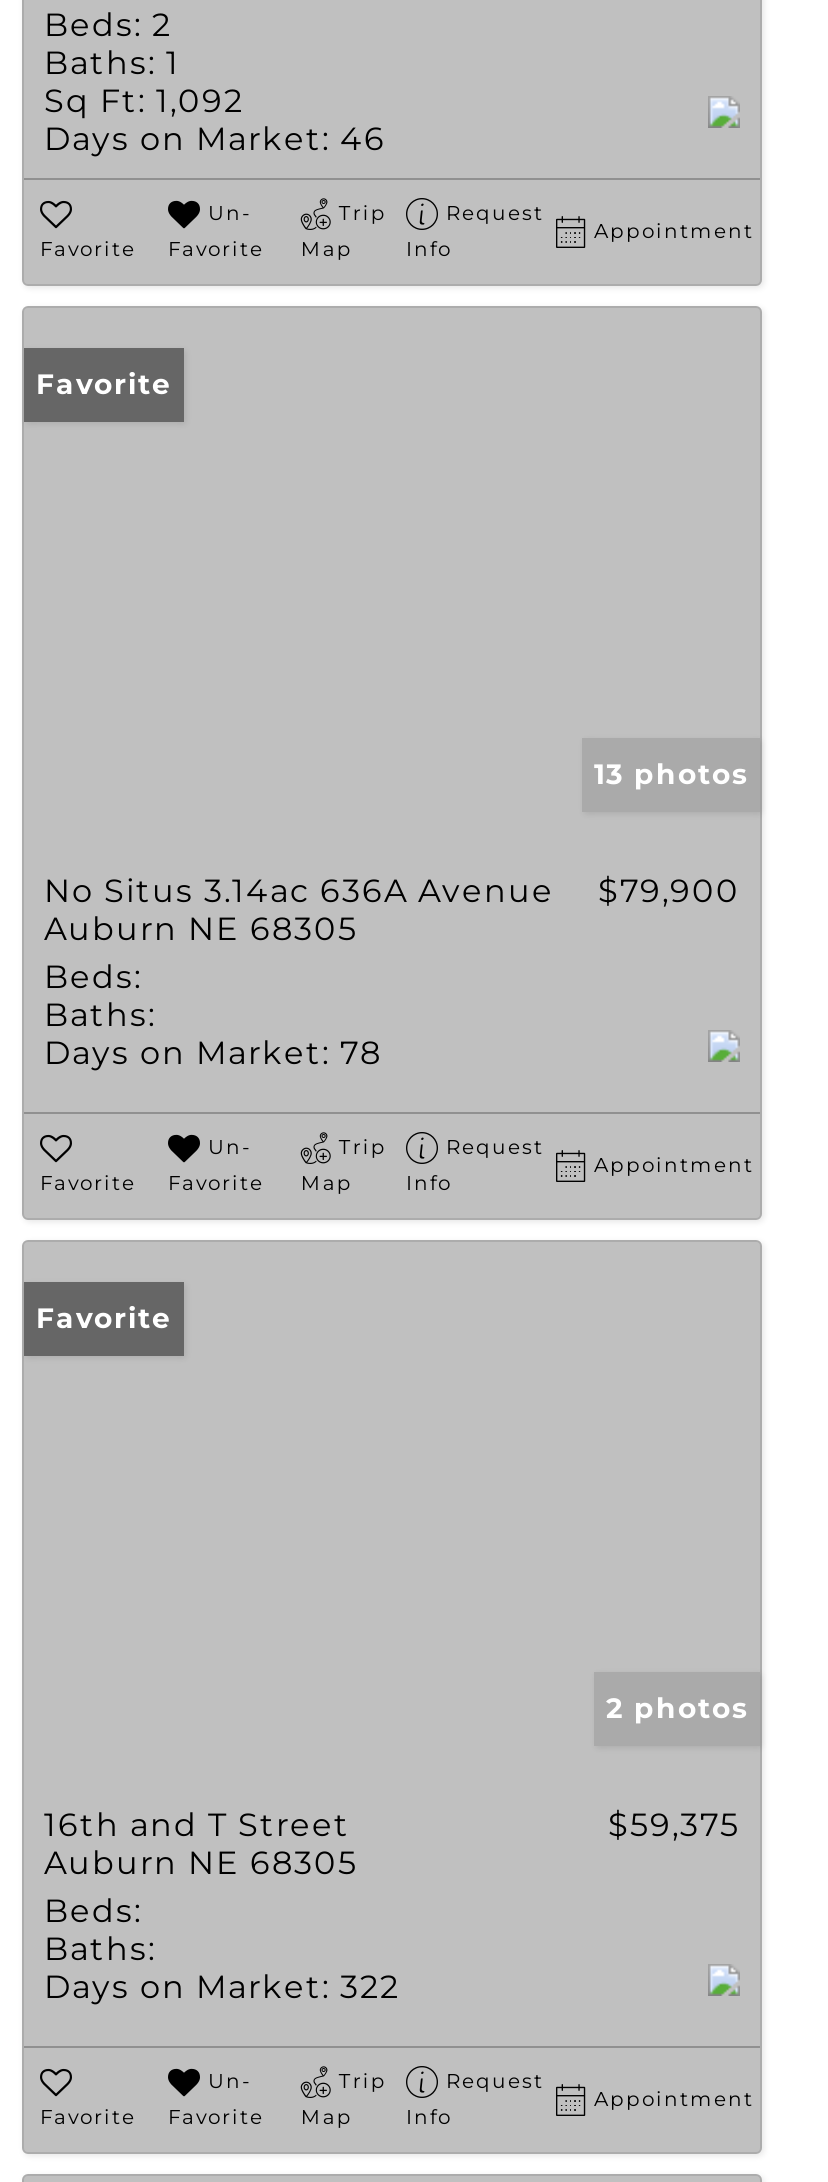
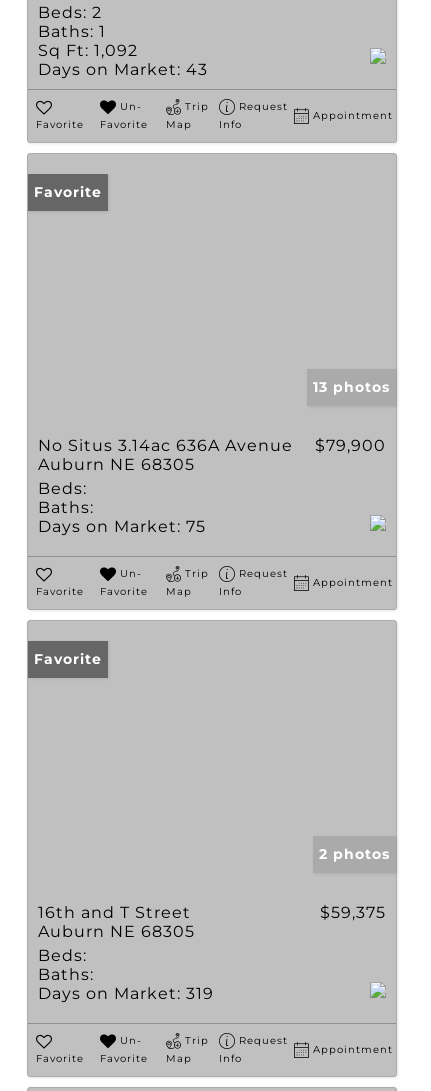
[44,120,386,158] Days on Market: 46 -> [38,60,208,79] Days on Market: 43
[44,1034,382,1072] Days on Market: 78 -> [38,517,206,536] Days on Market: 75
[44,1968,400,2006] Days on Market: 322 -> [38,984,214,1003] Days on Market: 319

